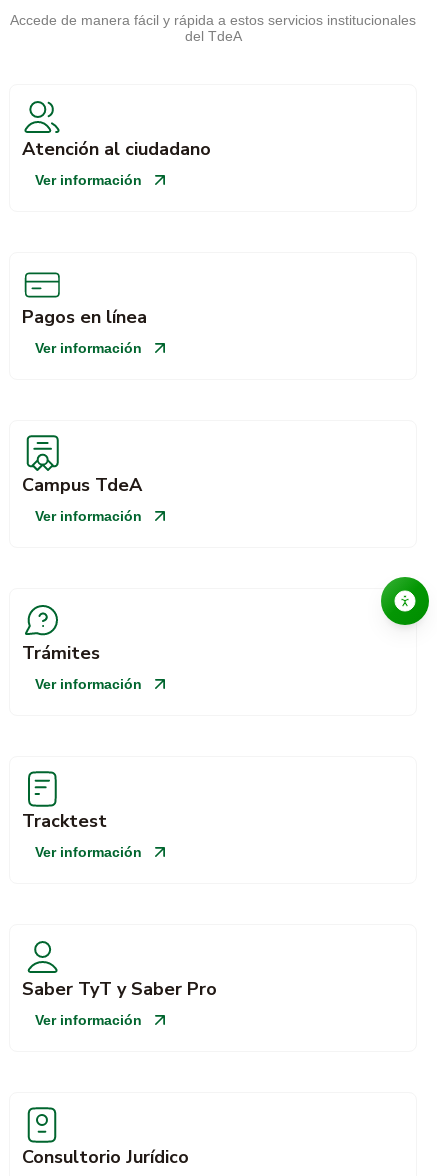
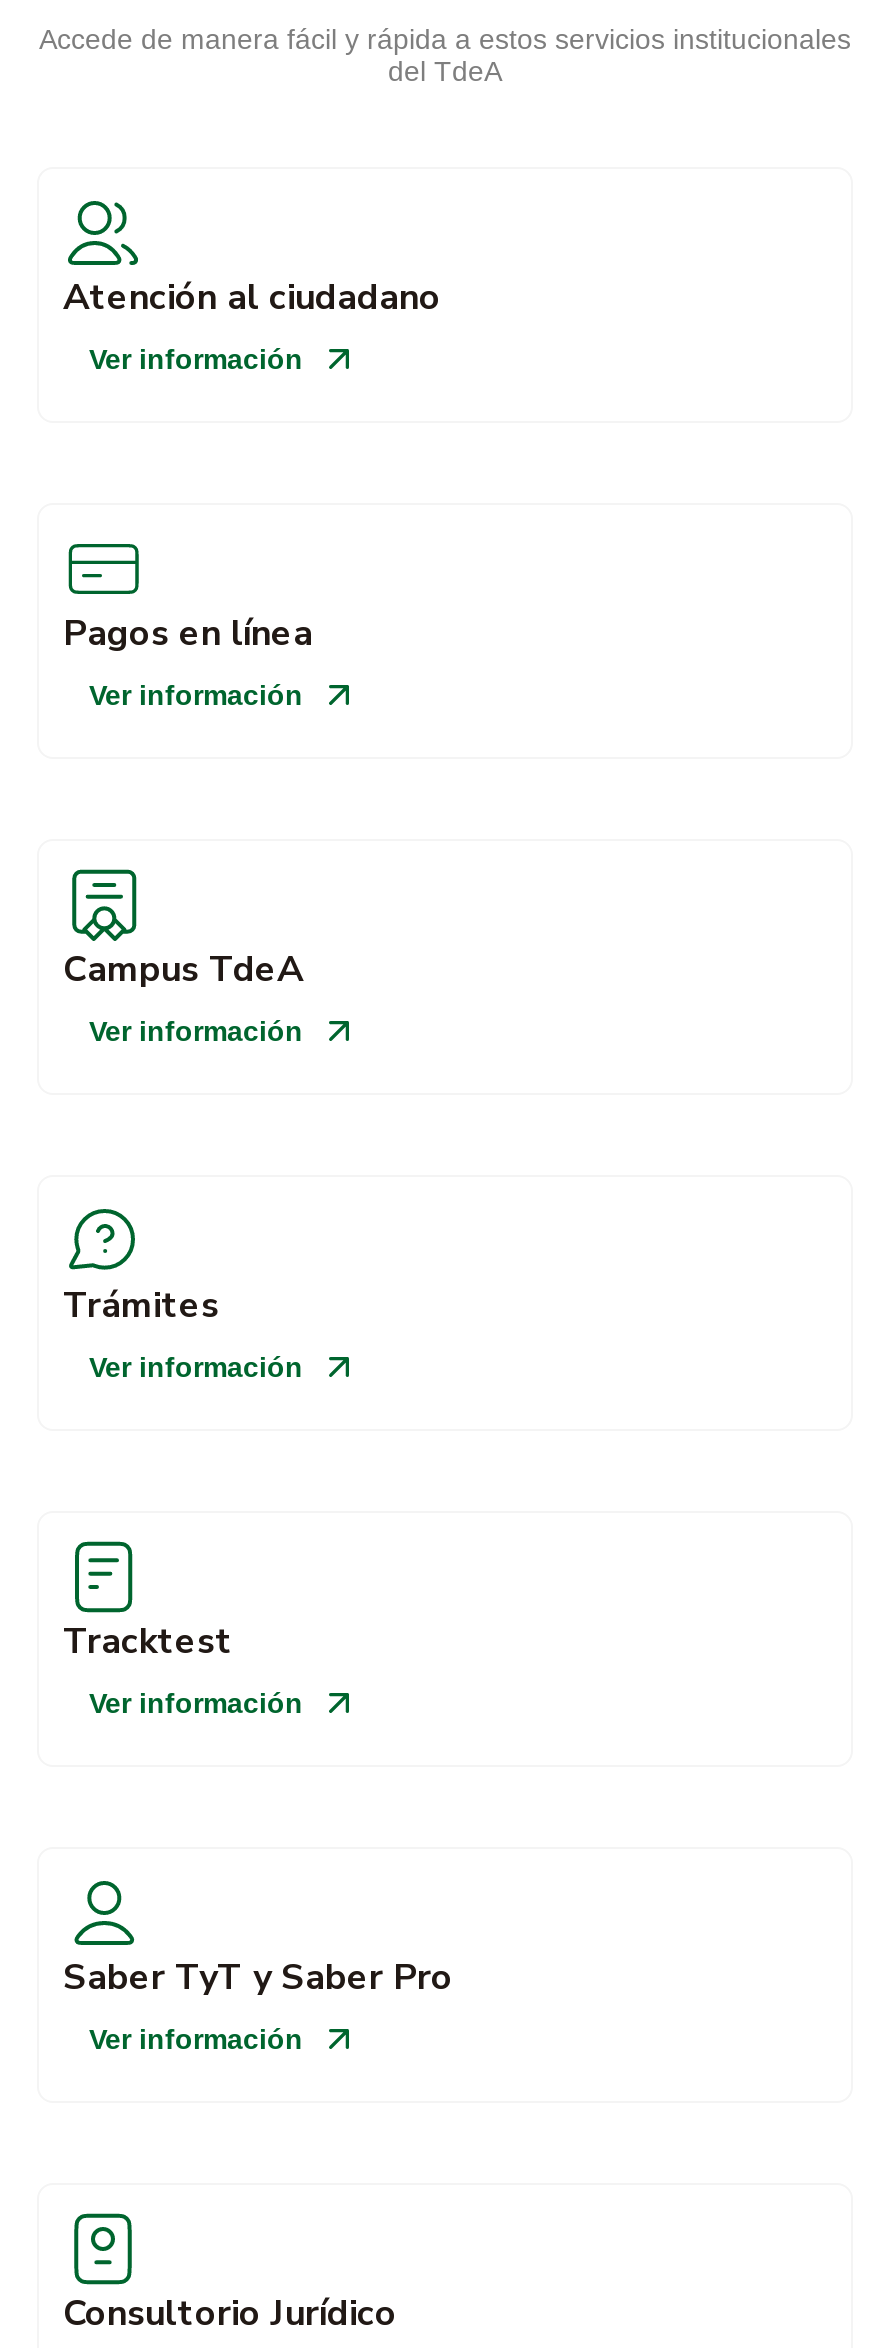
[380,576,430,628] [image] -> none

